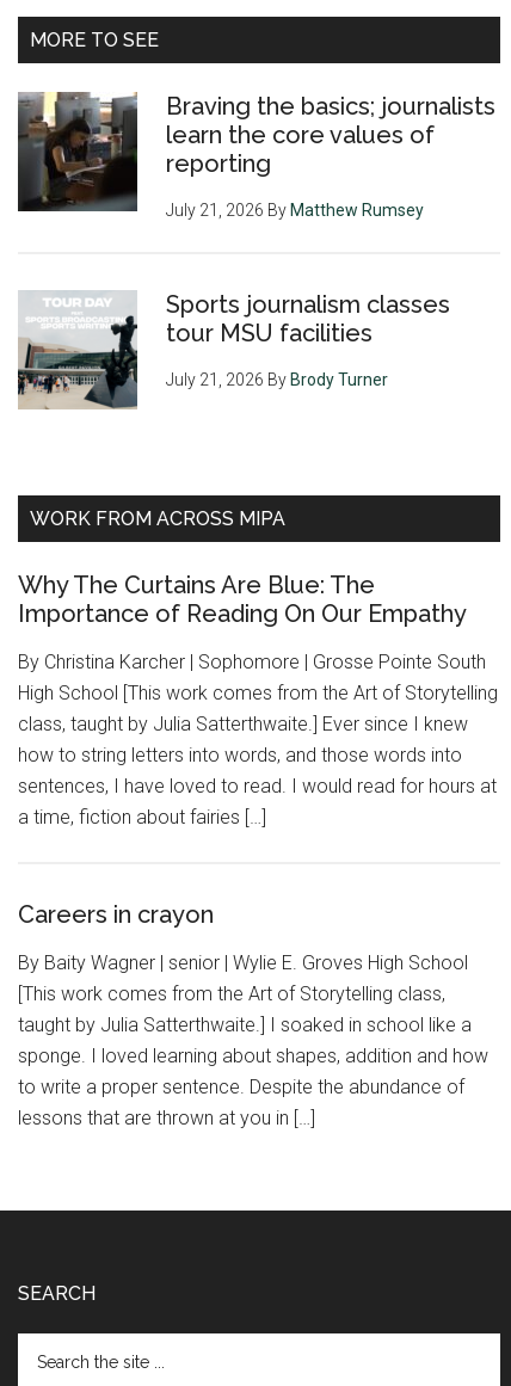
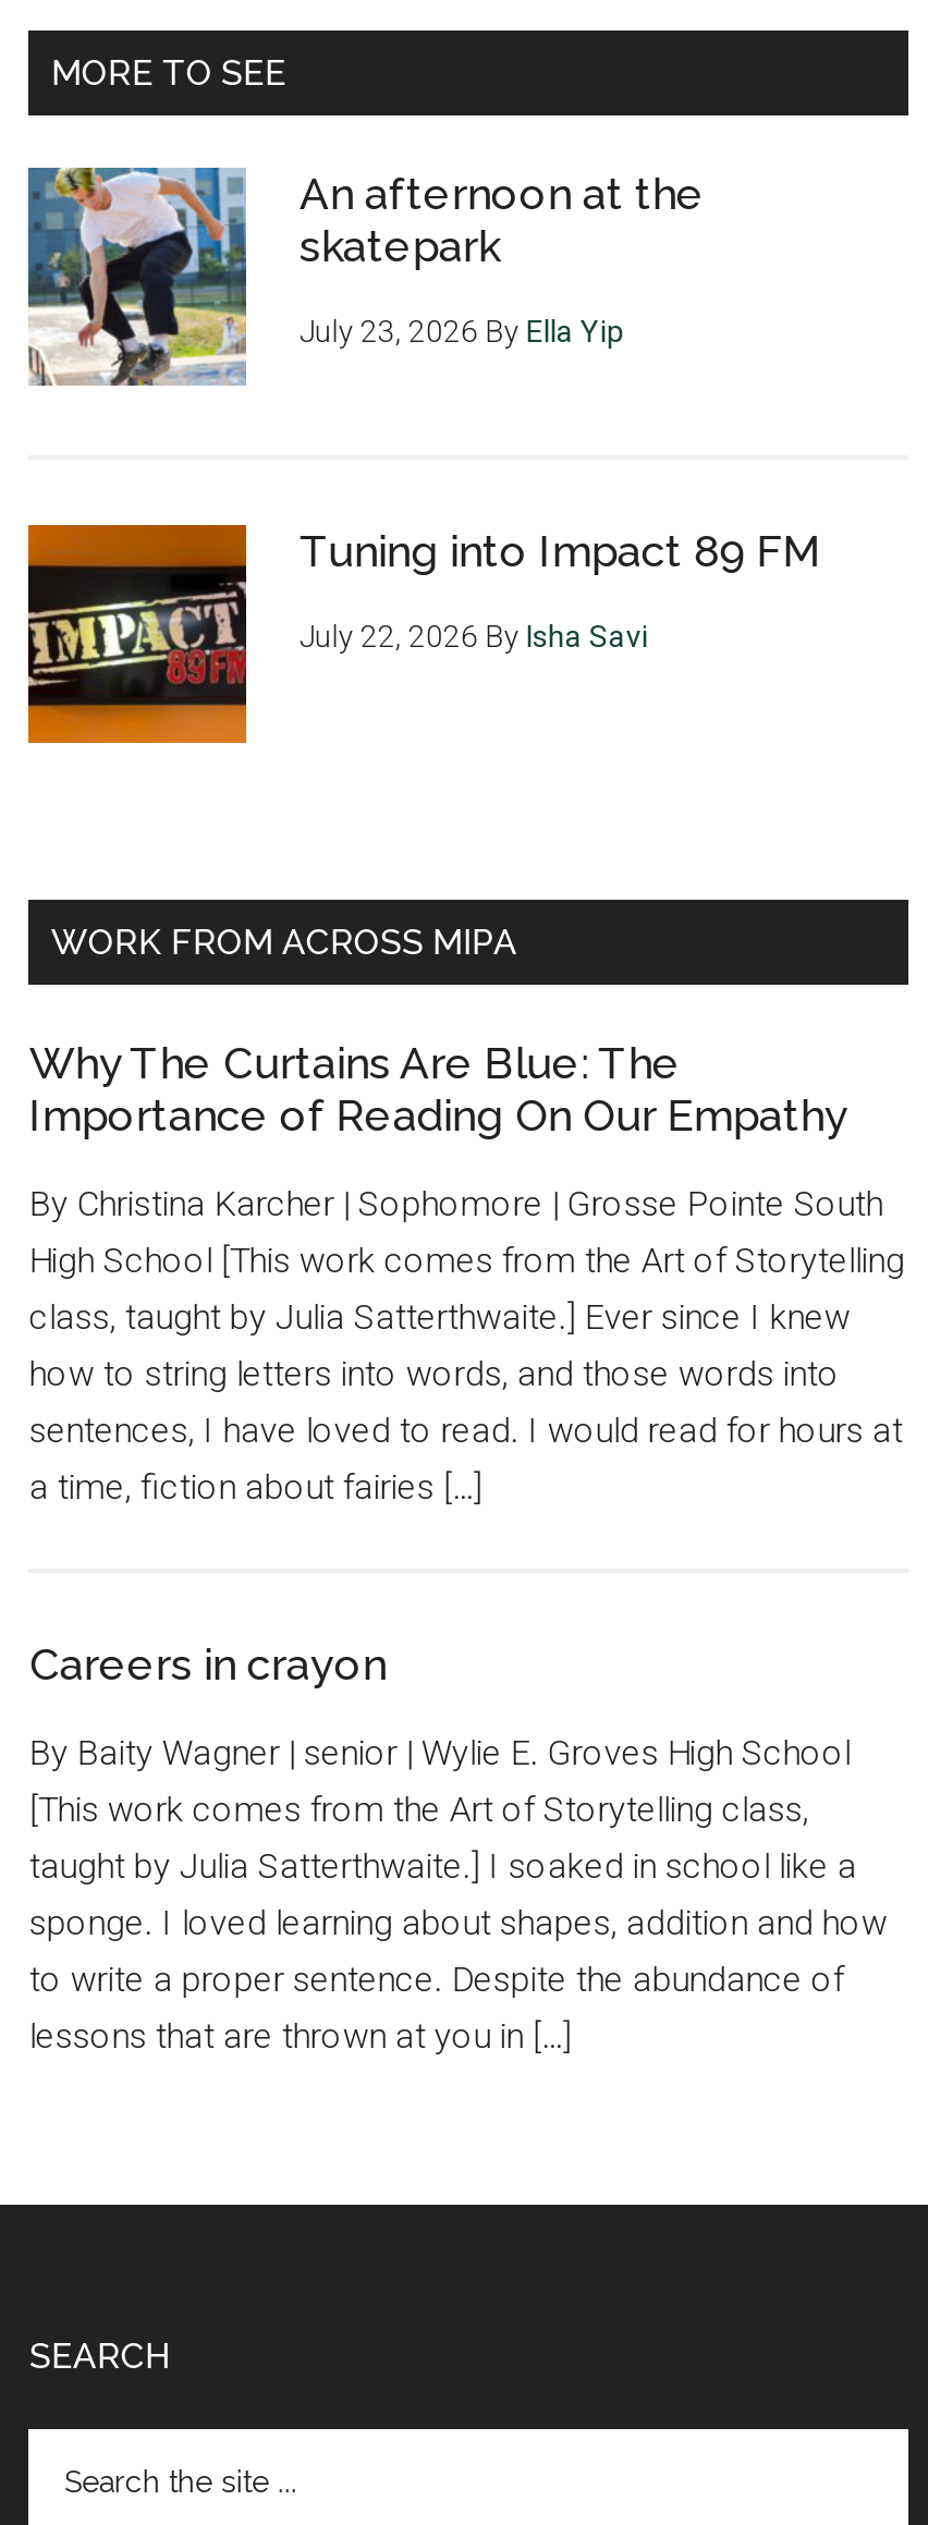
[17,91,496,211] [image] | Braving the basics; journalists | learn the core values of | reporting -> [28,166,704,388] [image] | An afternoon at the | skatepark
[166,200,424,219] July 21, 2026 By Matthew Rumsey -> [299,313,624,347] July 23, 2026 By Ella Yip
[17,289,451,409] [image] | Sports journalism classes | tour MSU facilities -> [26,523,822,745] [image] | Tuning into Impact 89 FM
[166,369,389,389] July 21, 2026 By Brody Turner -> [299,618,648,652] July 22, 2026 By Isha Savi

